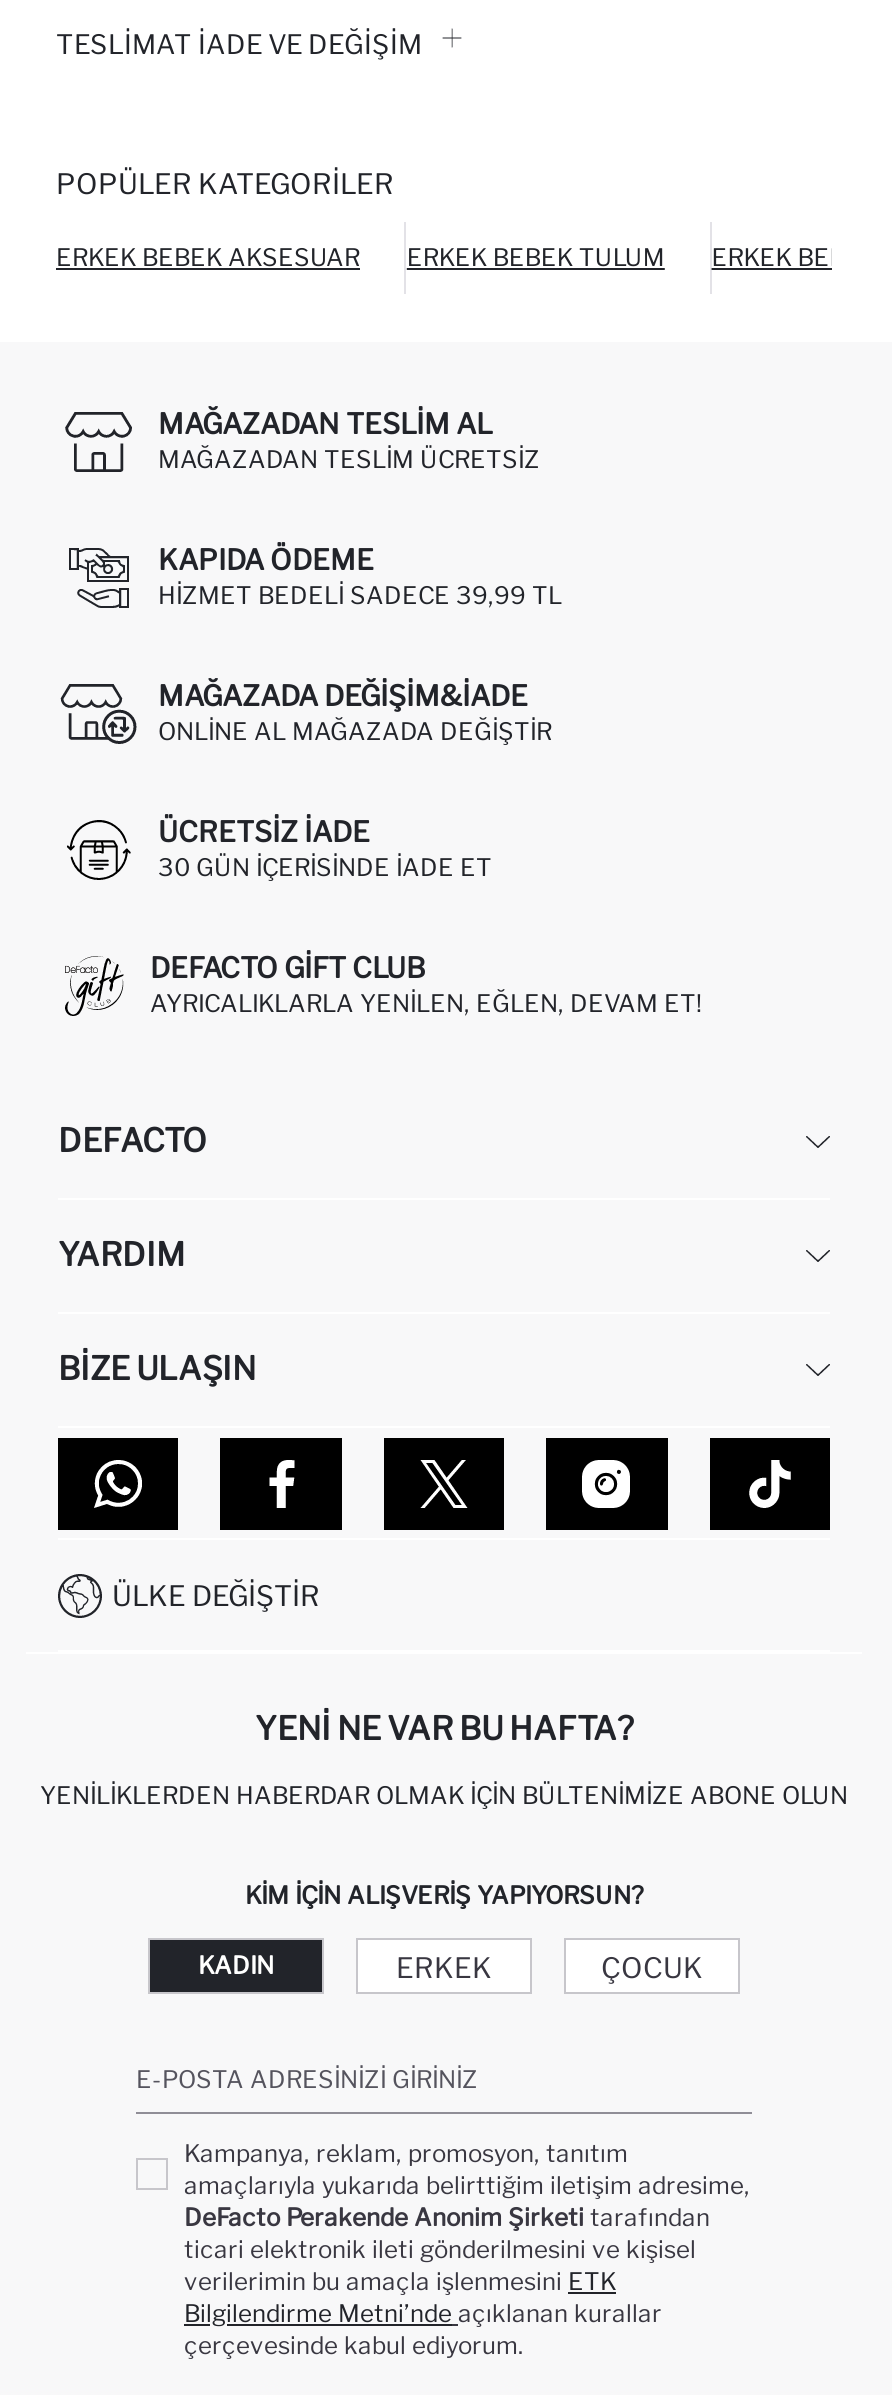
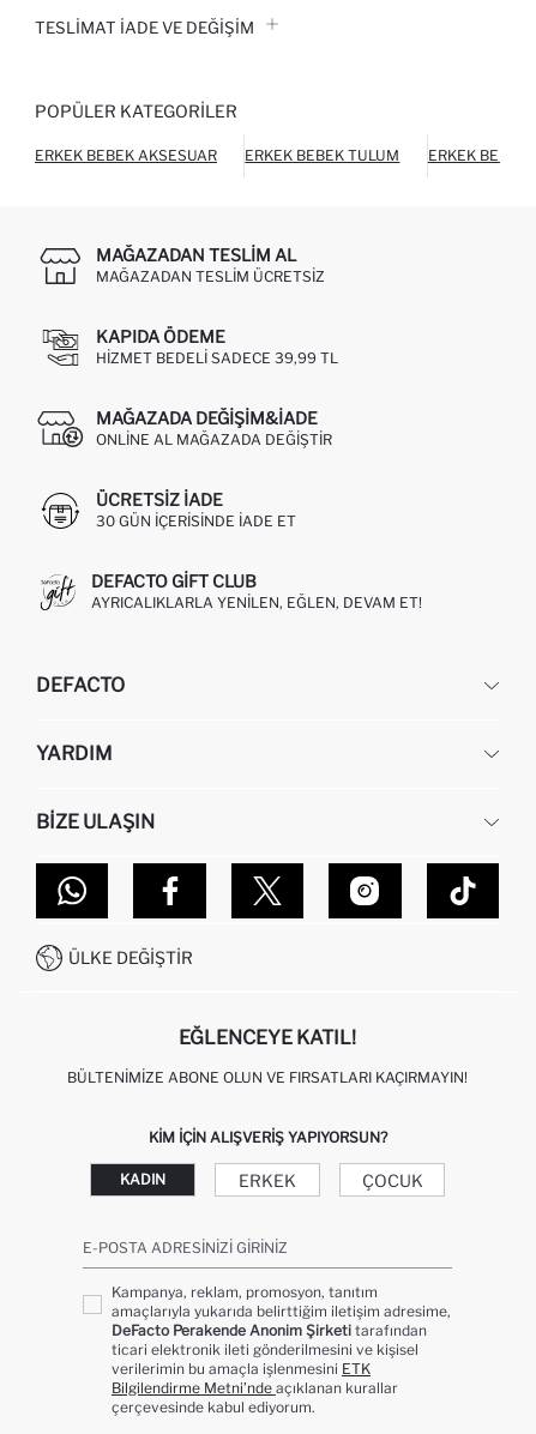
[255,1711,633,1749] YENI NE VAR BU HAFTA? -> [179,1027,356,1050] EĞLENCEYE KATIL!
[40,1781,848,1811] YENILIKLERDEN HABERDAR OLMAK İÇIN BÜLTENIMIZE ABONE OLUN -> [67,1069,468,1087] BÜLTENIMIZE ABONE OLUN VE FIRSATLARI KAÇIRMAYIN!

